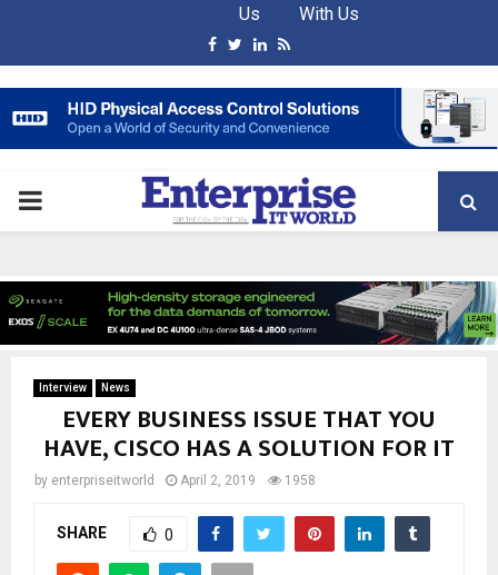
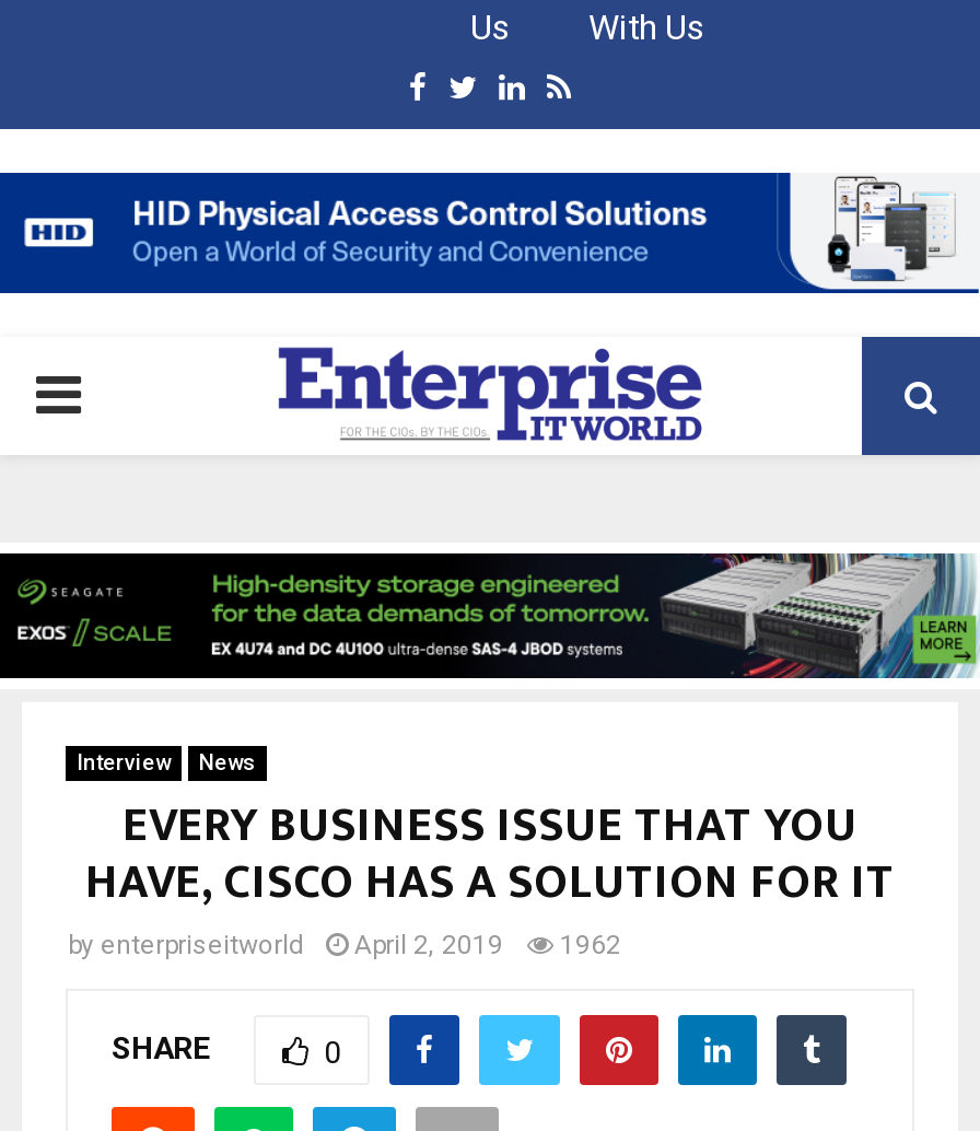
[34,473,316,488] by enterpriseitworld April 2, 2019 1958 -> [68,930,621,960] by enterpriseitworld April 2, 2019 1962

